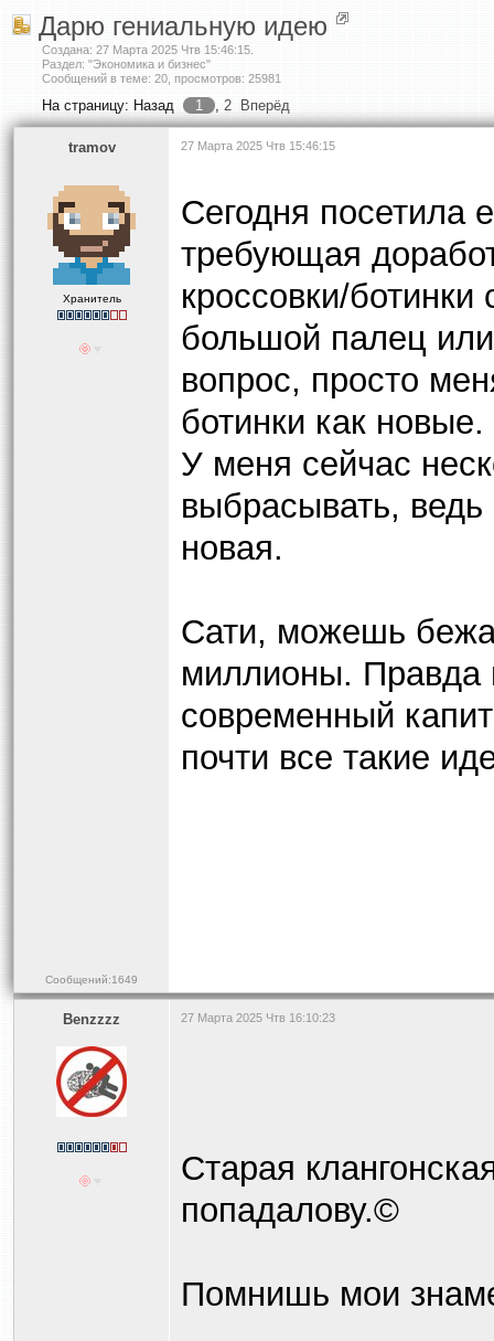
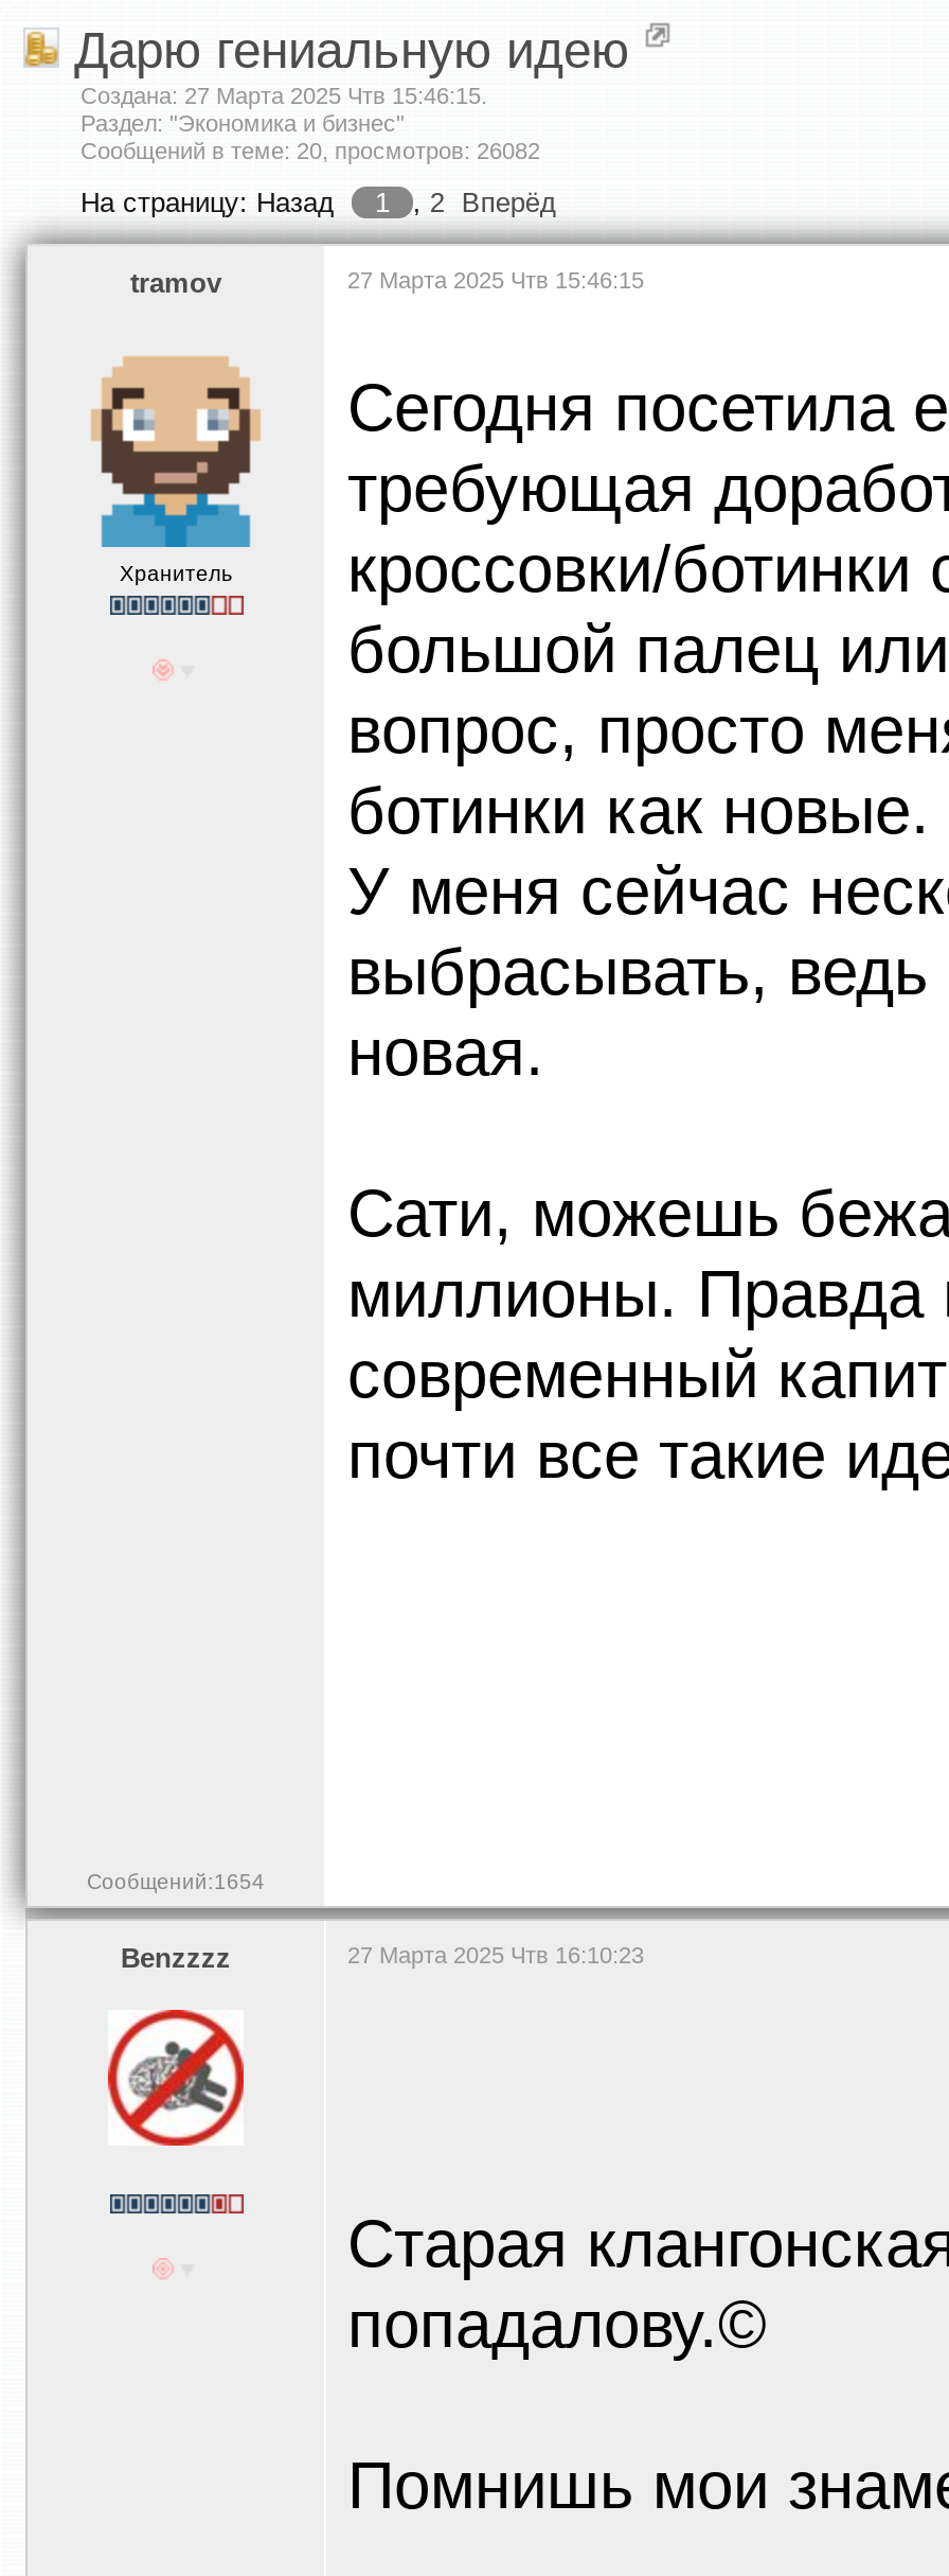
[42,72,281,85] Сообщений в теме: 20, просмотров: 25981 -> [80,138,540,163] Сообщений в теме: 20, просмотров: 26082
[45,973,138,986] Сообщений:1649 -> [87,1870,265,1893] Сообщений:1654

